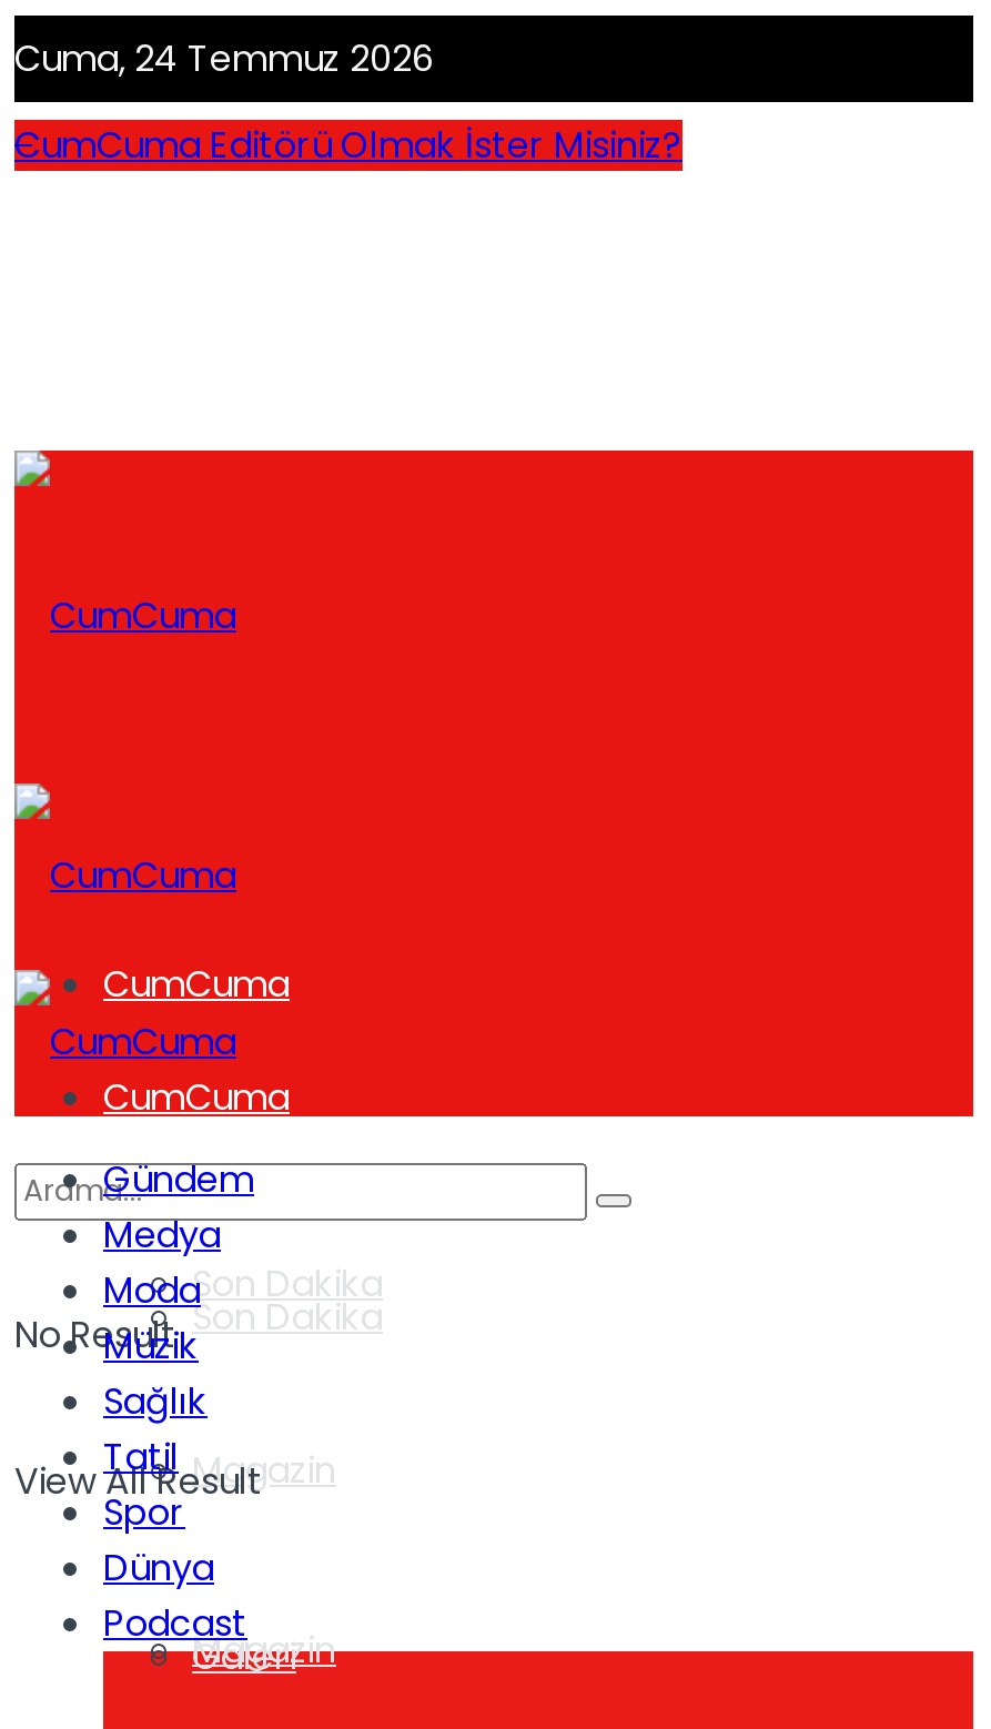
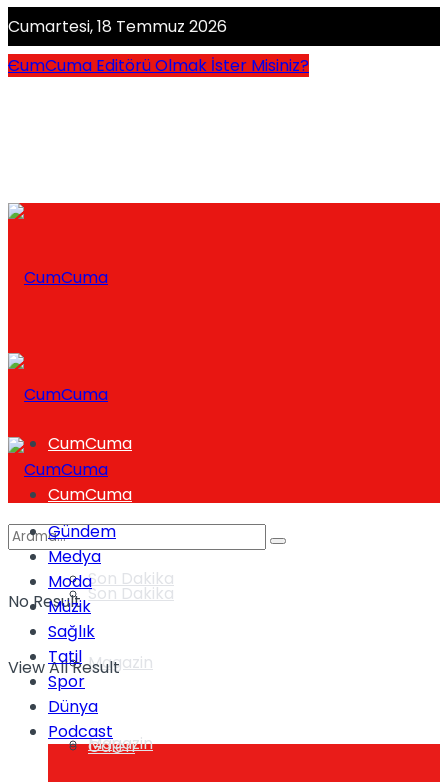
[14,33,434,84] Cuma, 24 Temmuz 2026 -> [8,15,227,38] Cumartesi, 18 Temmuz 2026

